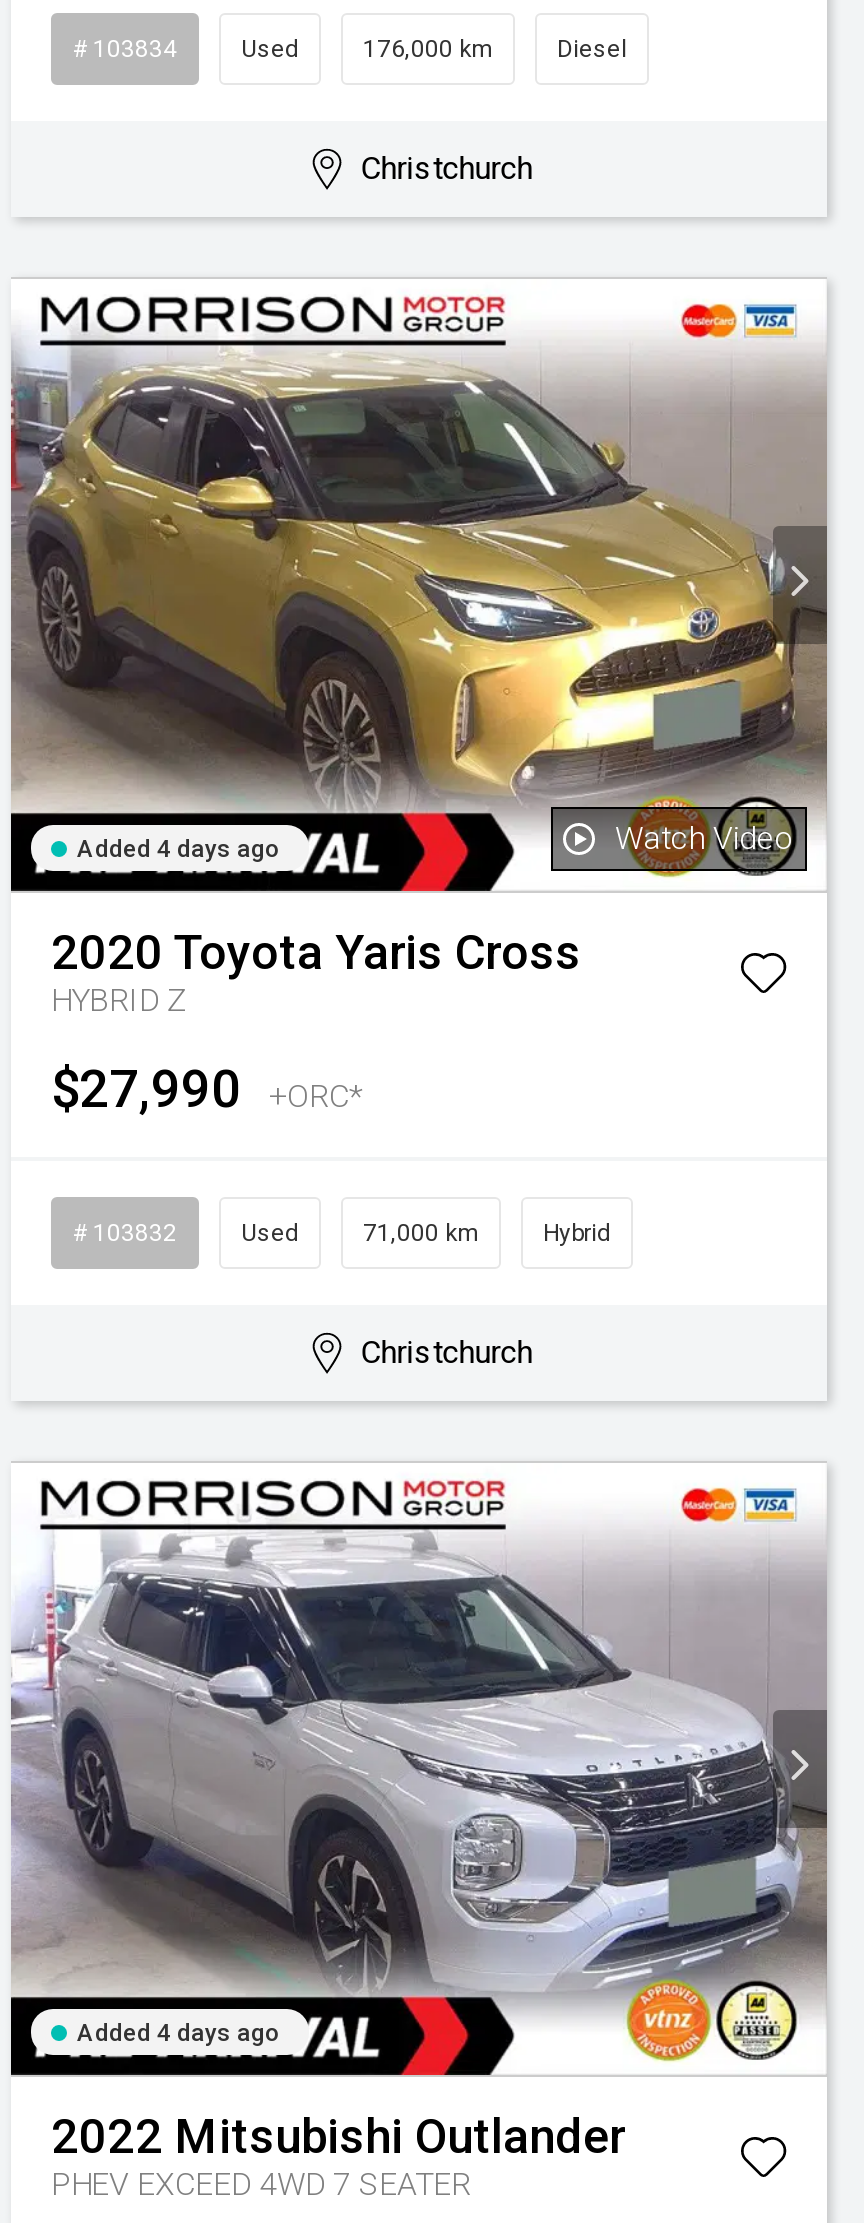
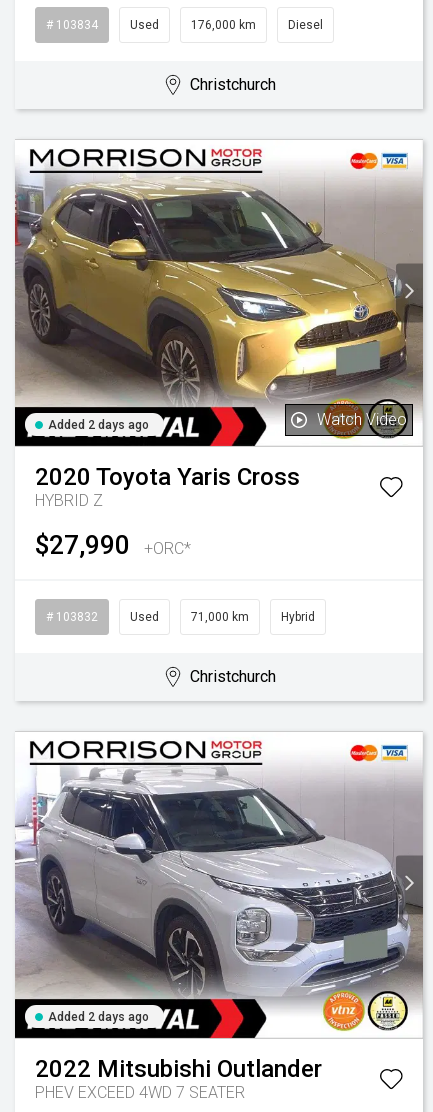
[77,835,279,863] Added 4 days ago -> [48,418,149,432] Added 2 days ago
[77,2019,279,2047] Added 4 days ago -> [48,1010,149,1024] Added 2 days ago

